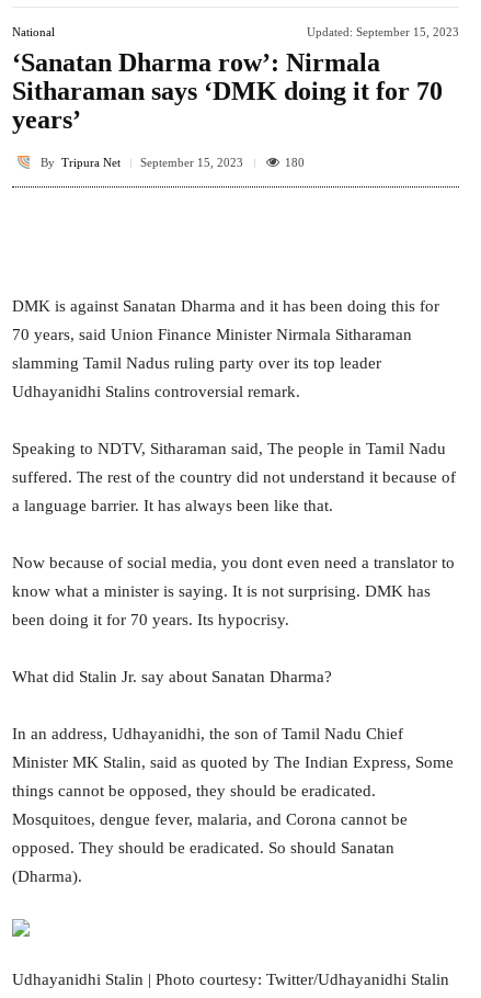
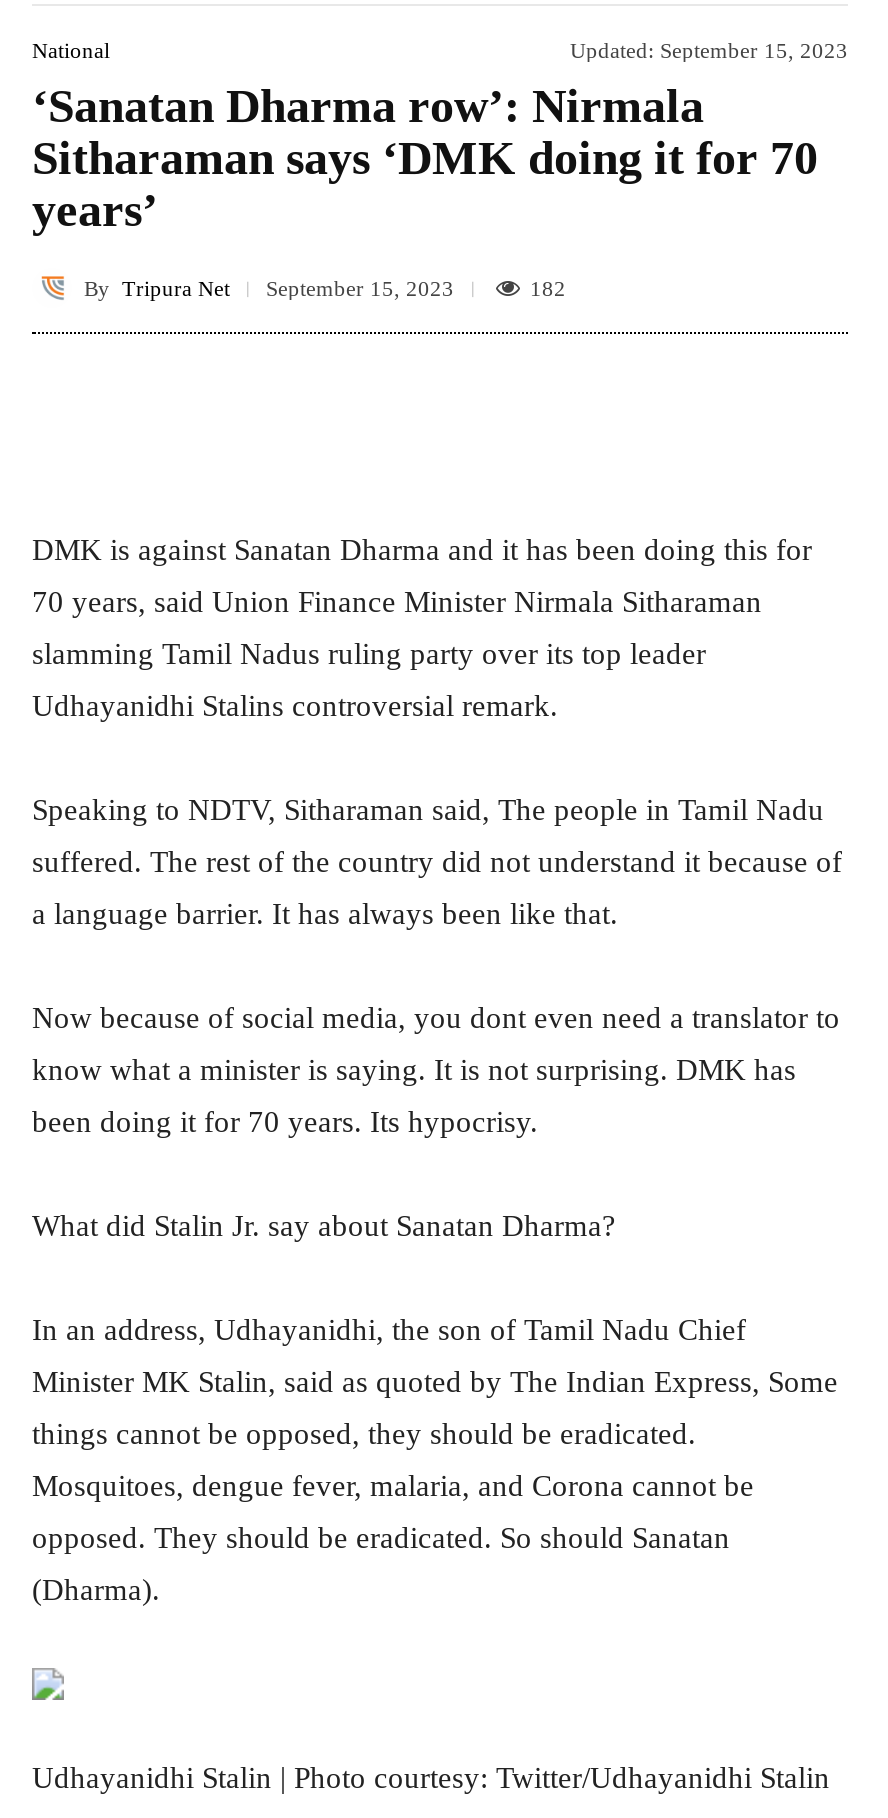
[285,156,305,169] 180 -> [530,276,566,300] 182

